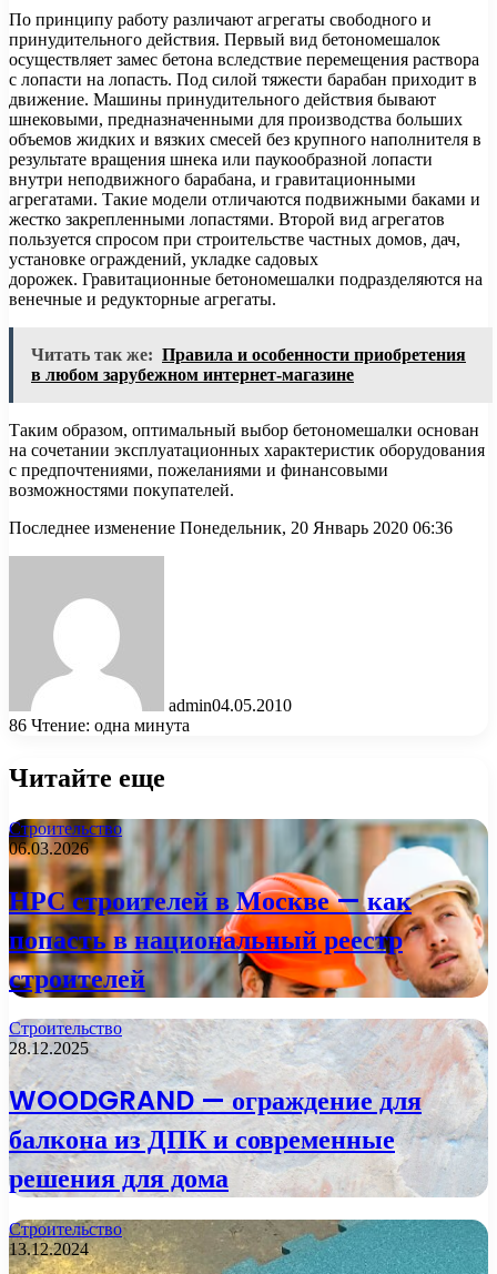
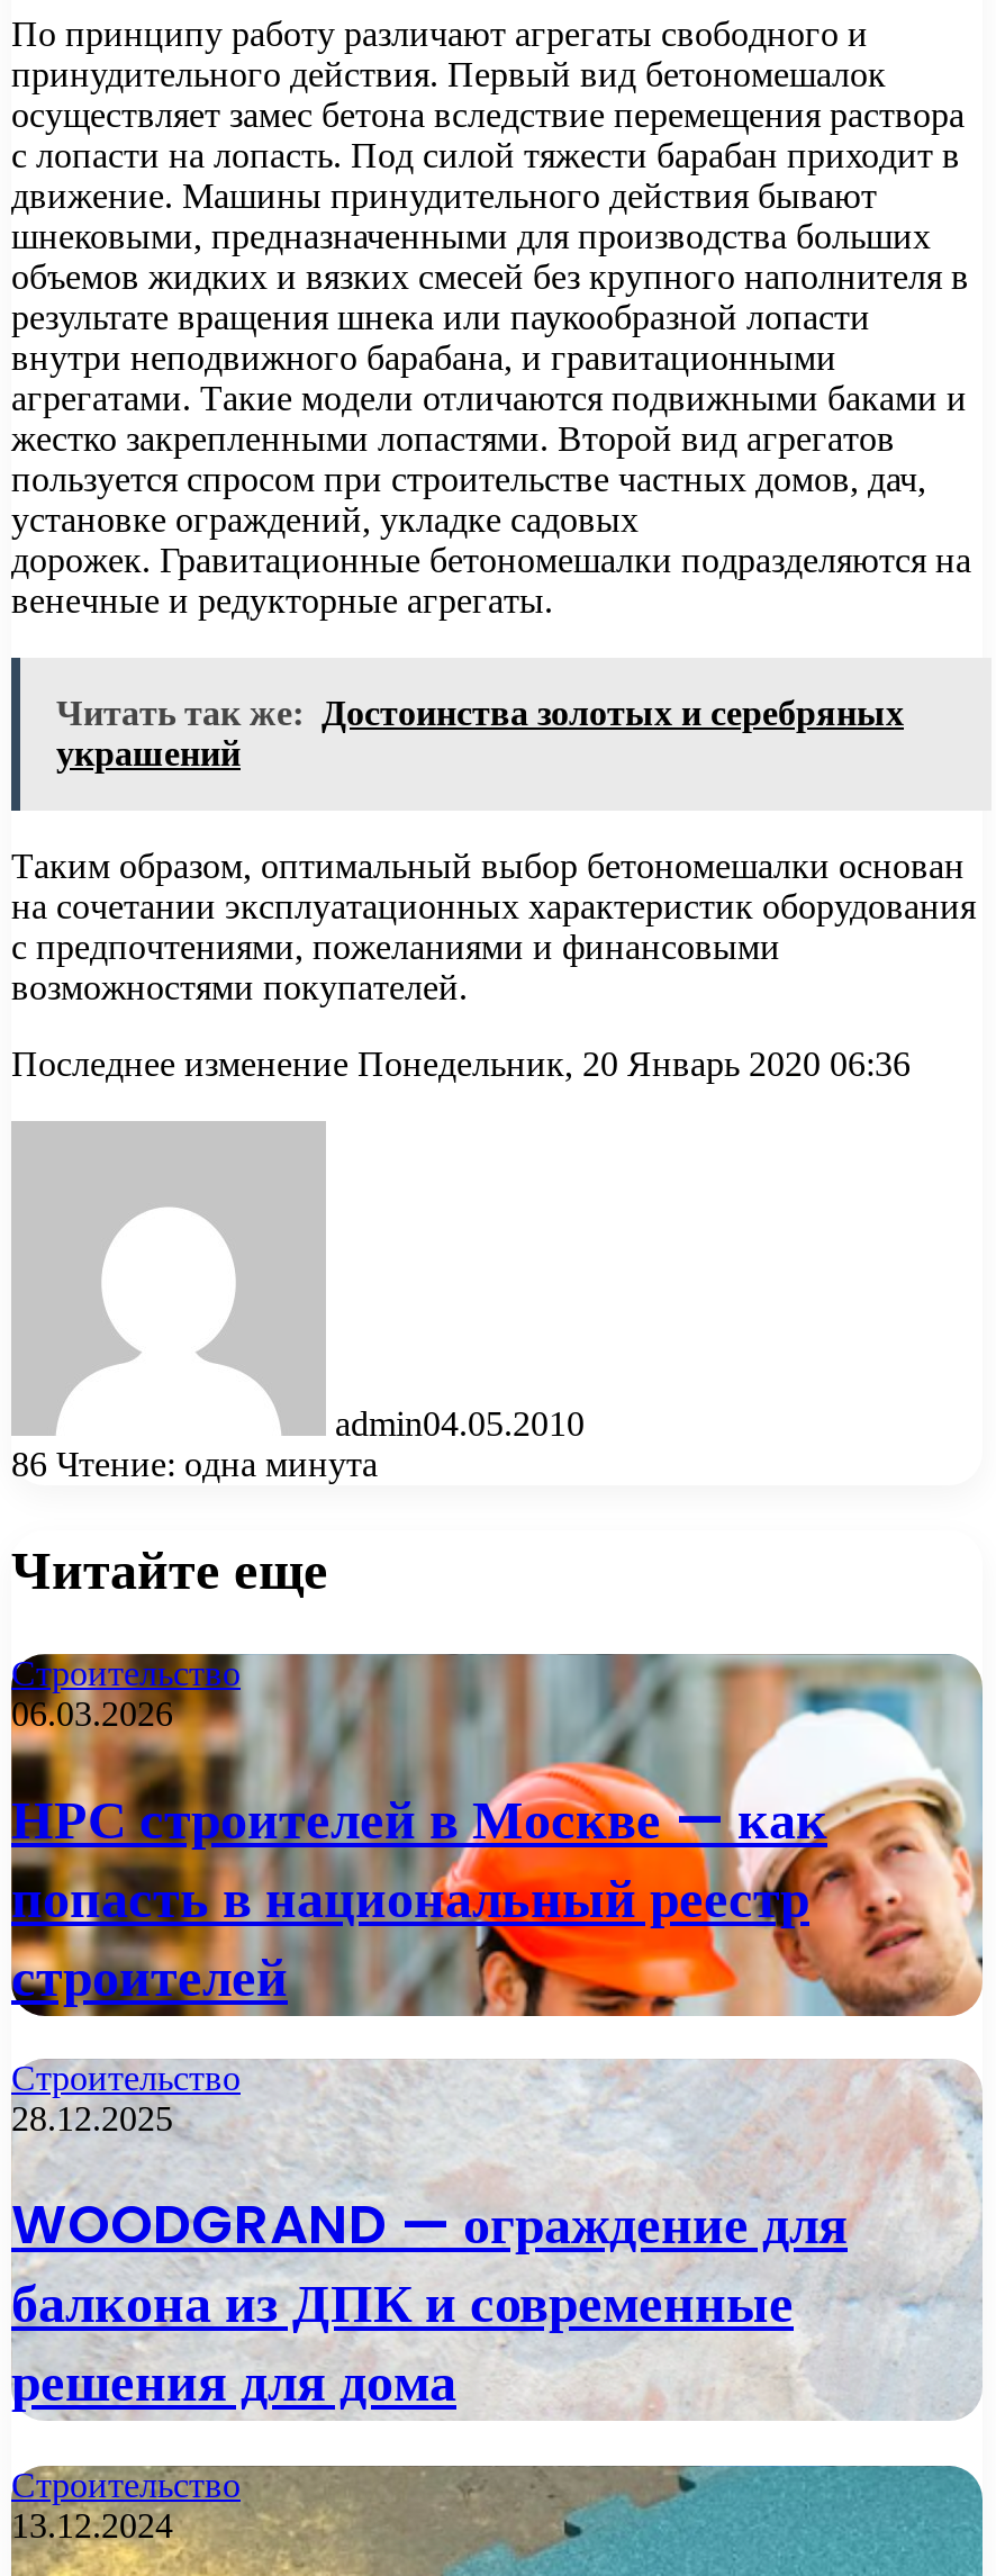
[31,345,466,384] Читать так же: Правила и особенности приобретения | в любом зарубежном интернет-магазине -> [56,693,904,772] Читать так же: Достоинства золотых и серебряных | украшений

